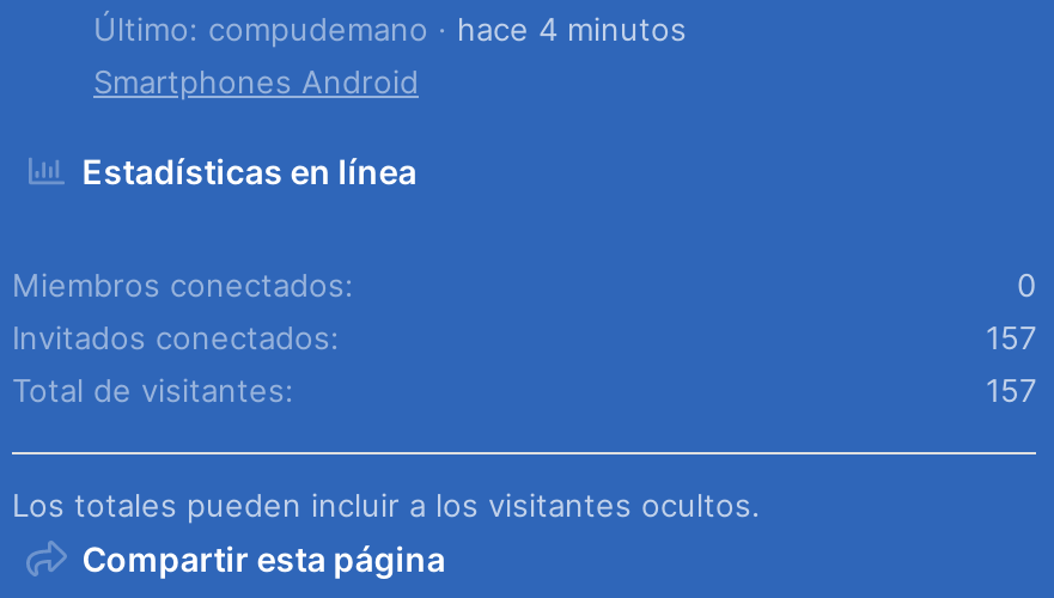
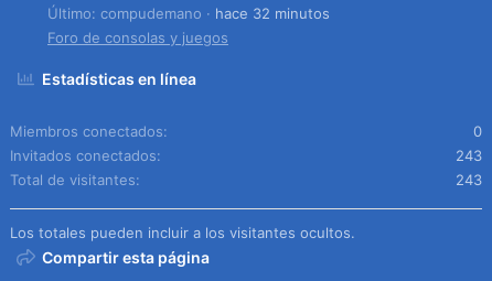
[93,9,687,100] hace 4 minutos | Smartphones Android -> [47,4,330,46] hace 32 minutos | Foro de consolas y juegos
[986,317,1036,356] 157 -> [456,146,482,164] 243
[986,370,1036,408] 157 -> [456,170,482,188] 243

